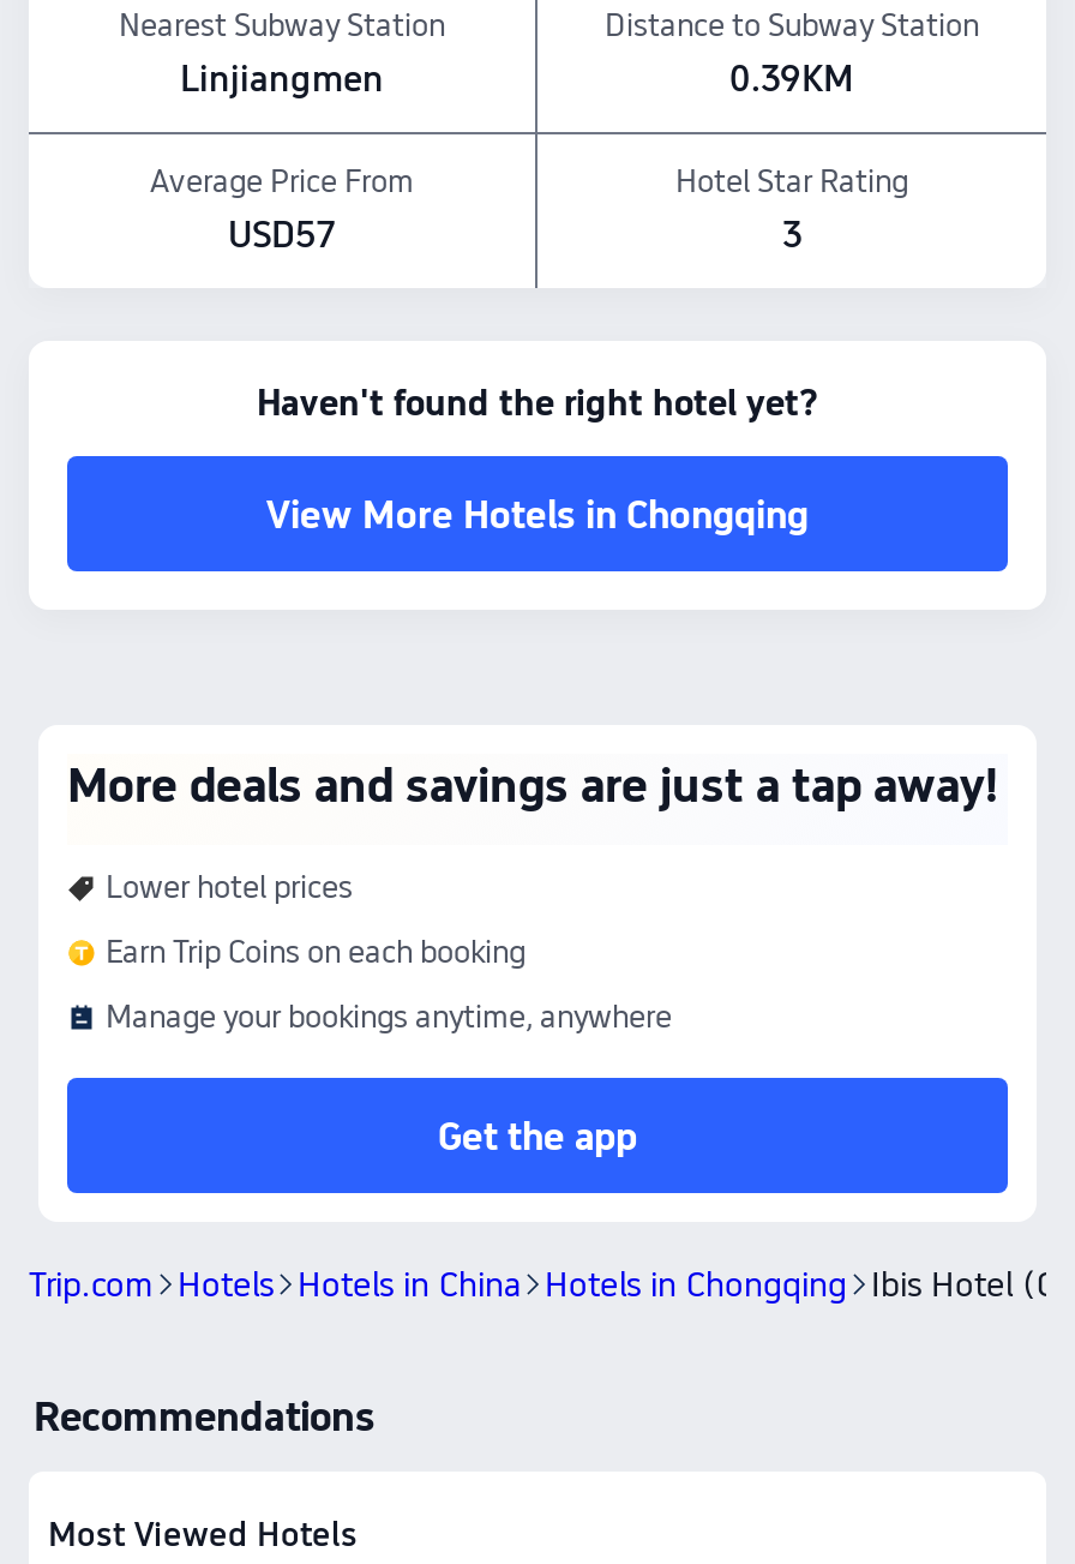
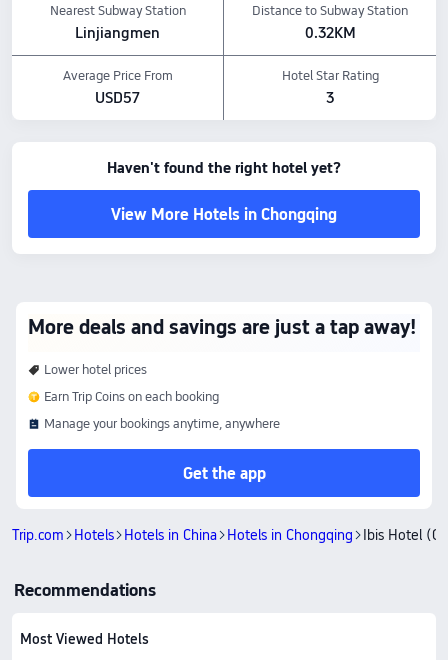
[729,58,854,101] 0.39KM -> [304,24,355,42] 0.32KM

